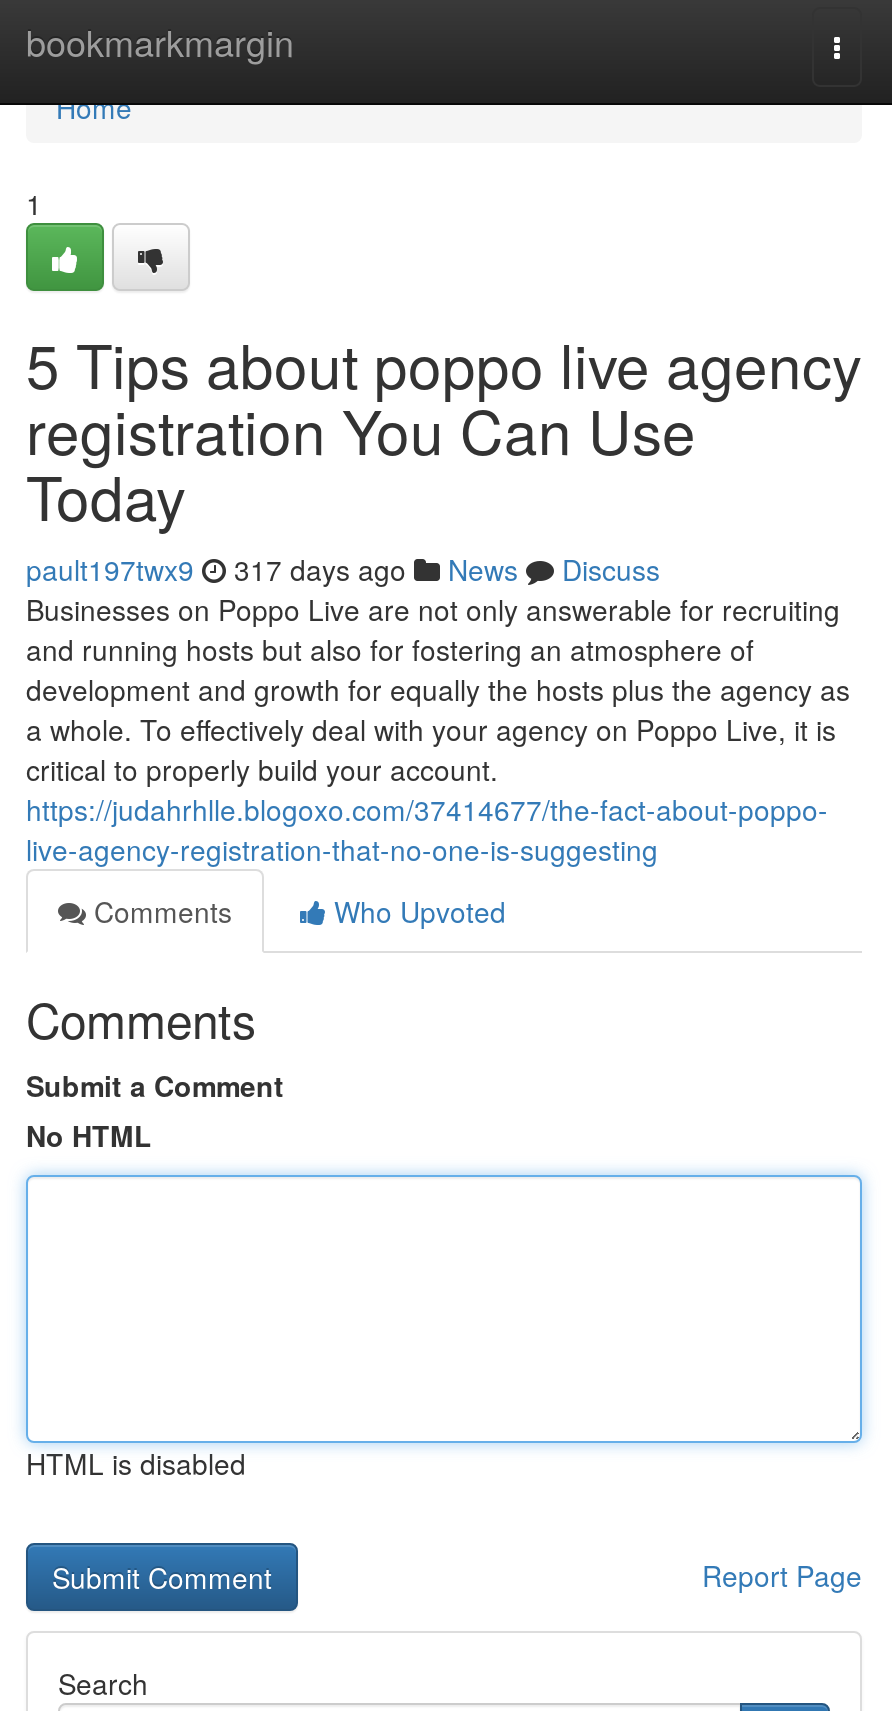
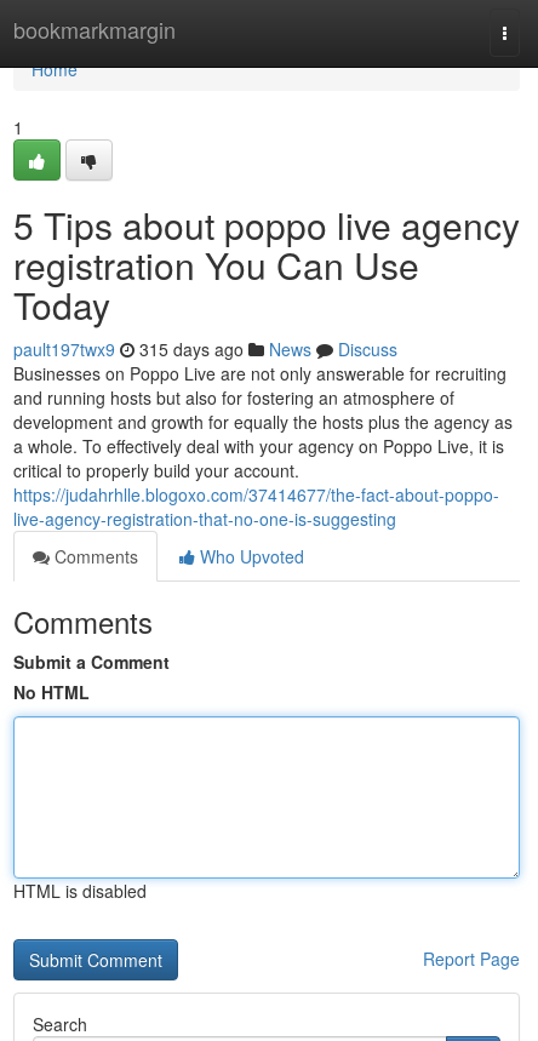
[26,549,660,589] pault197twx9 317 days ago News Discuss -> [13,337,397,361] pault197twx9 315 days ago News Discuss

